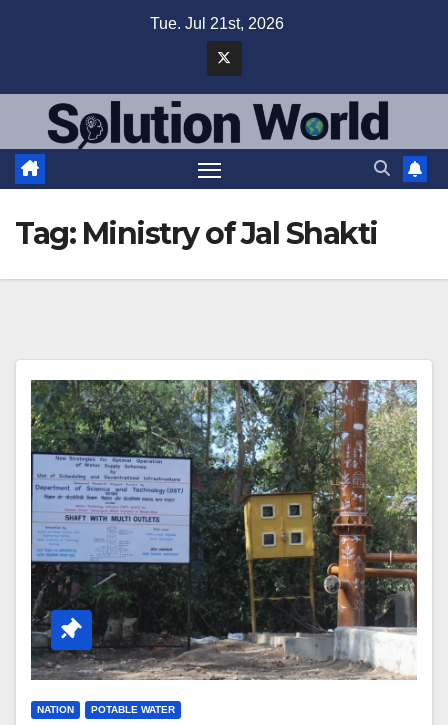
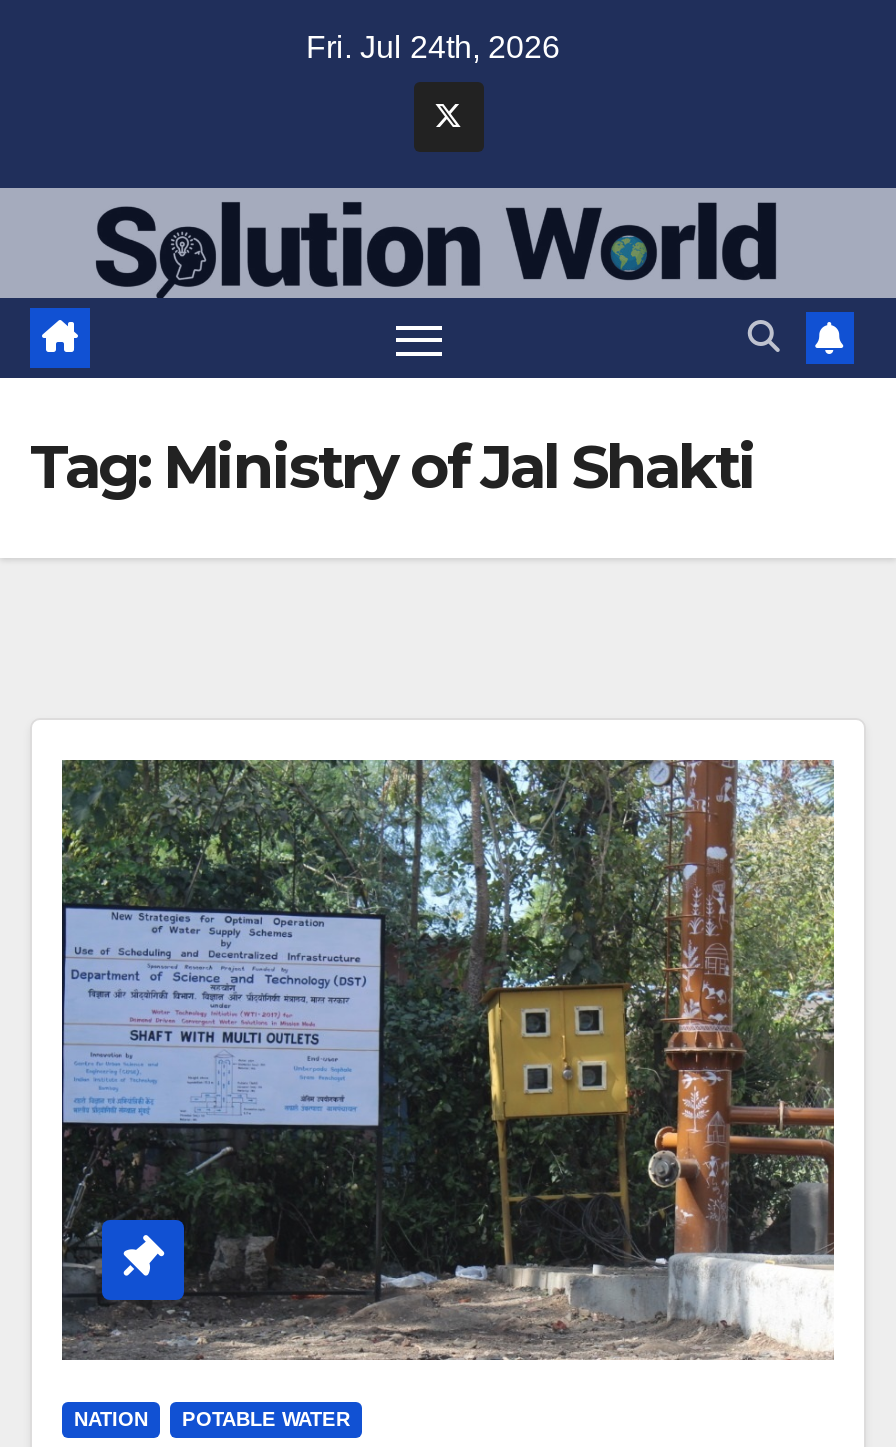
[149,15,283,32] Tue. Jul 21st, 2026 -> [306,30,560,64] Fri. Jul 24th, 2026

